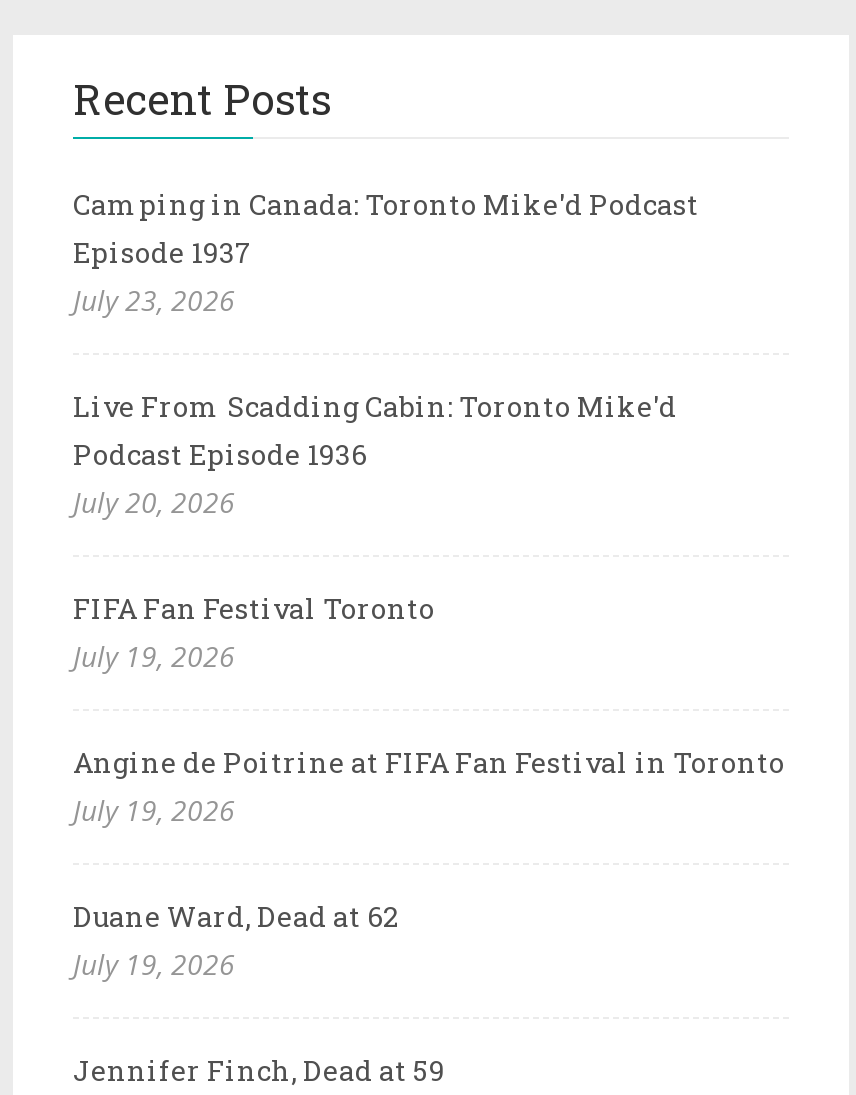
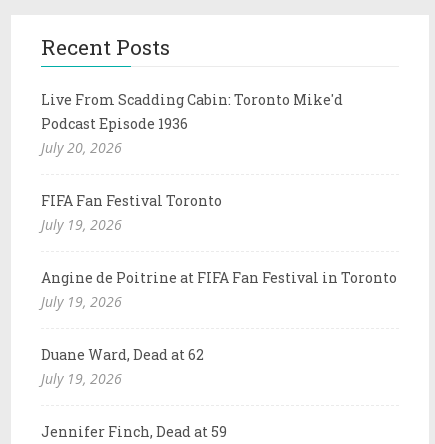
[73,184,699,318] Camping in Canada: Toronto Mike'd Podcast | Episode 1937 | July 23, 2026 -> none

